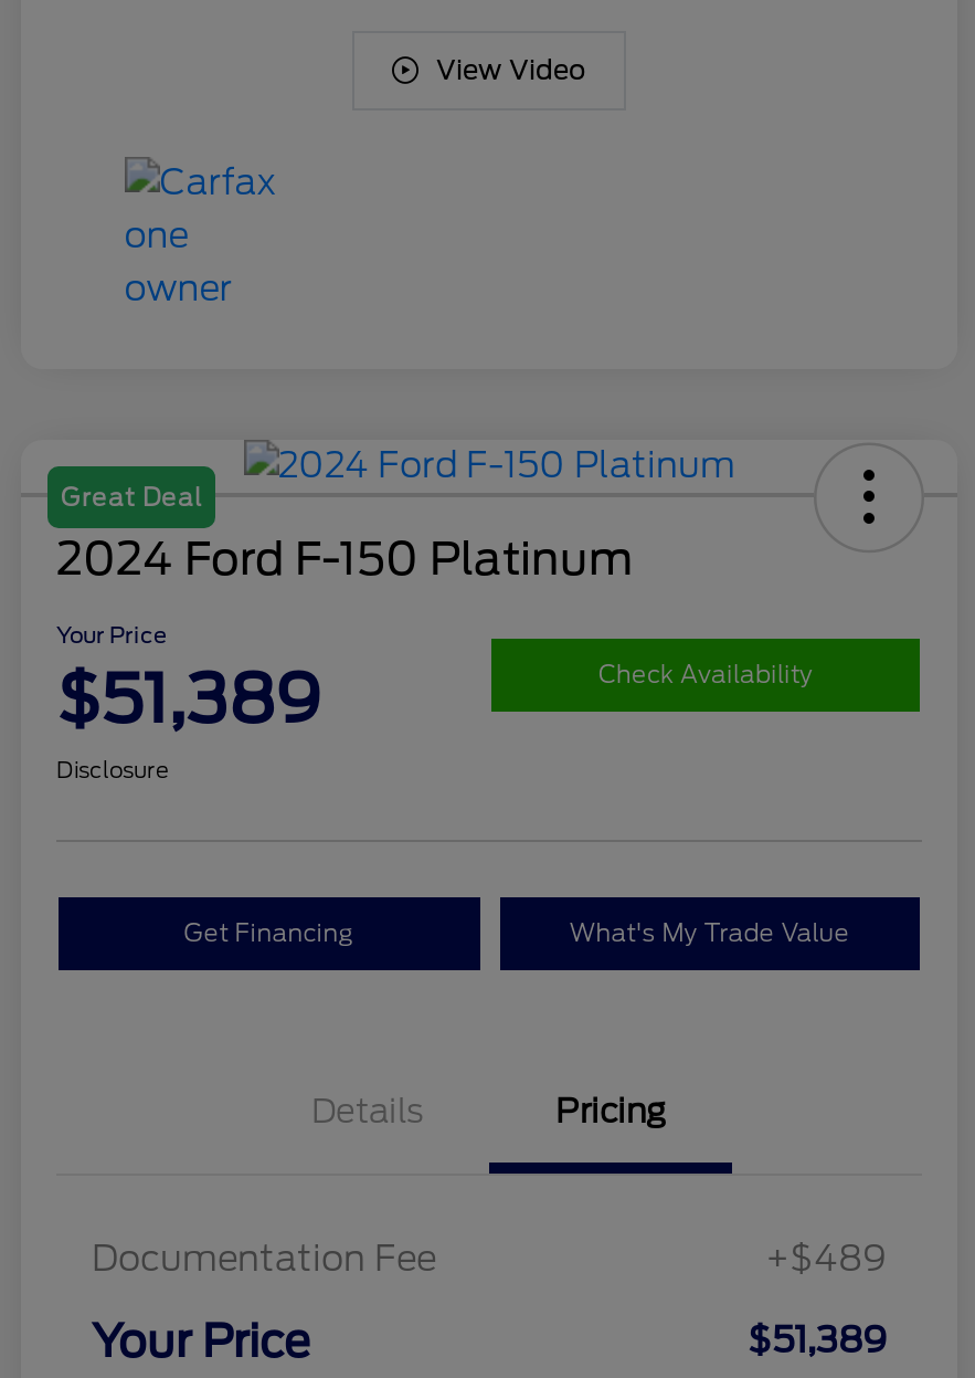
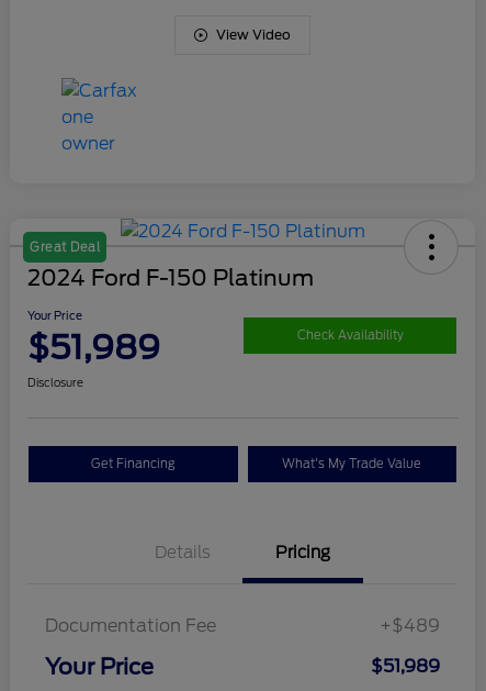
[56,658,321,738] $51,389 -> [27,327,160,367] $51,989
[748,1319,887,1361] $51,389 -> [371,656,440,676] $51,989

